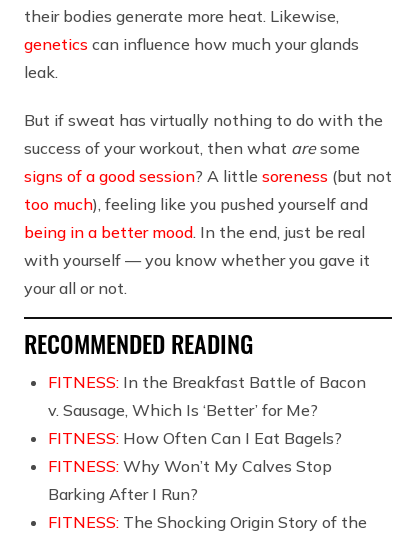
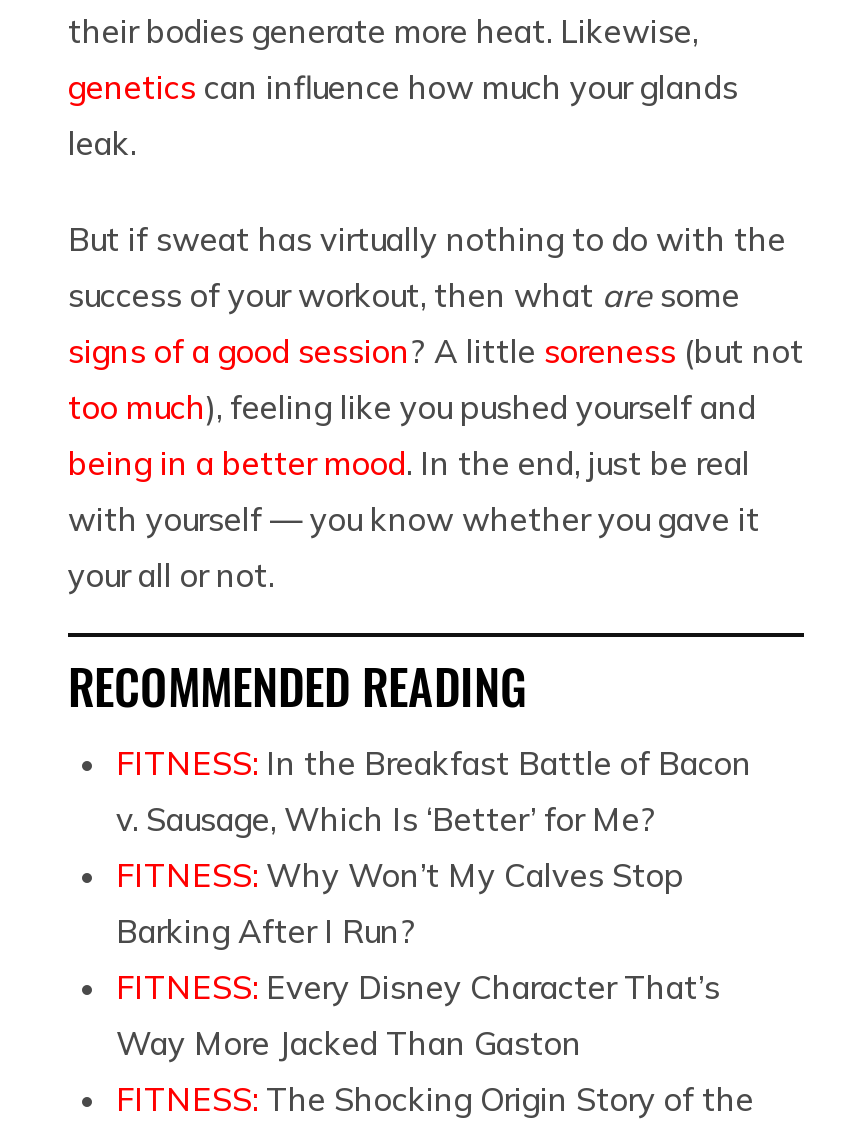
[48,428,342,448] FITNESS: How Often Can I Eat Bagels? -> none
moved [48,456,332,504] -> [116,855,684,951]: FITNESS: Why Won’t My Calves Stop | Barking After I Run?
none -> [116,967,720,1063] FITNESS: Every Disney Character That’s | Way More Jacked Than Gaston

